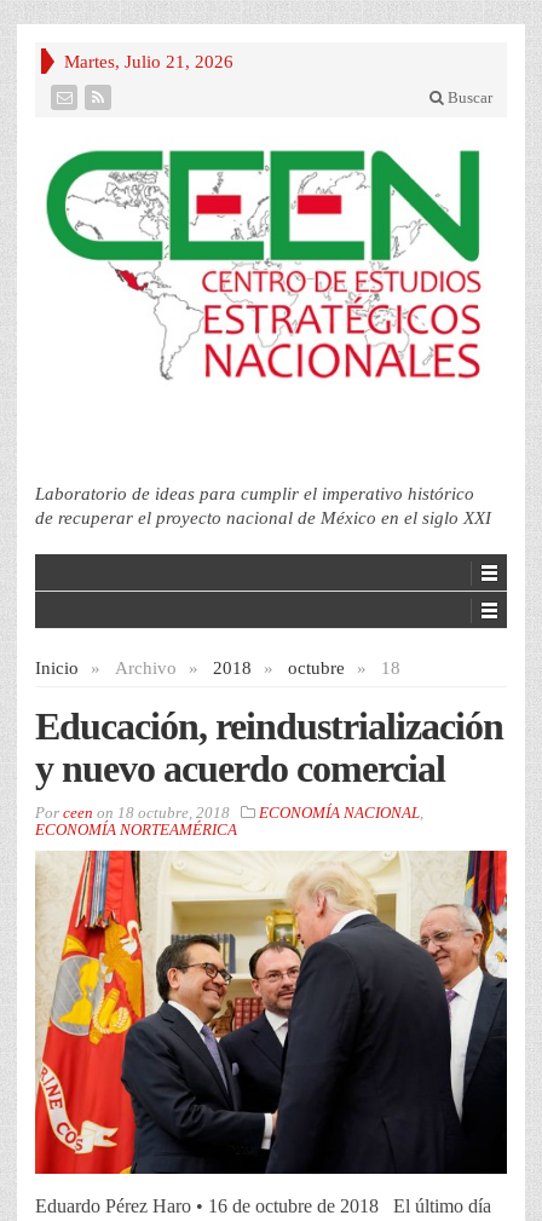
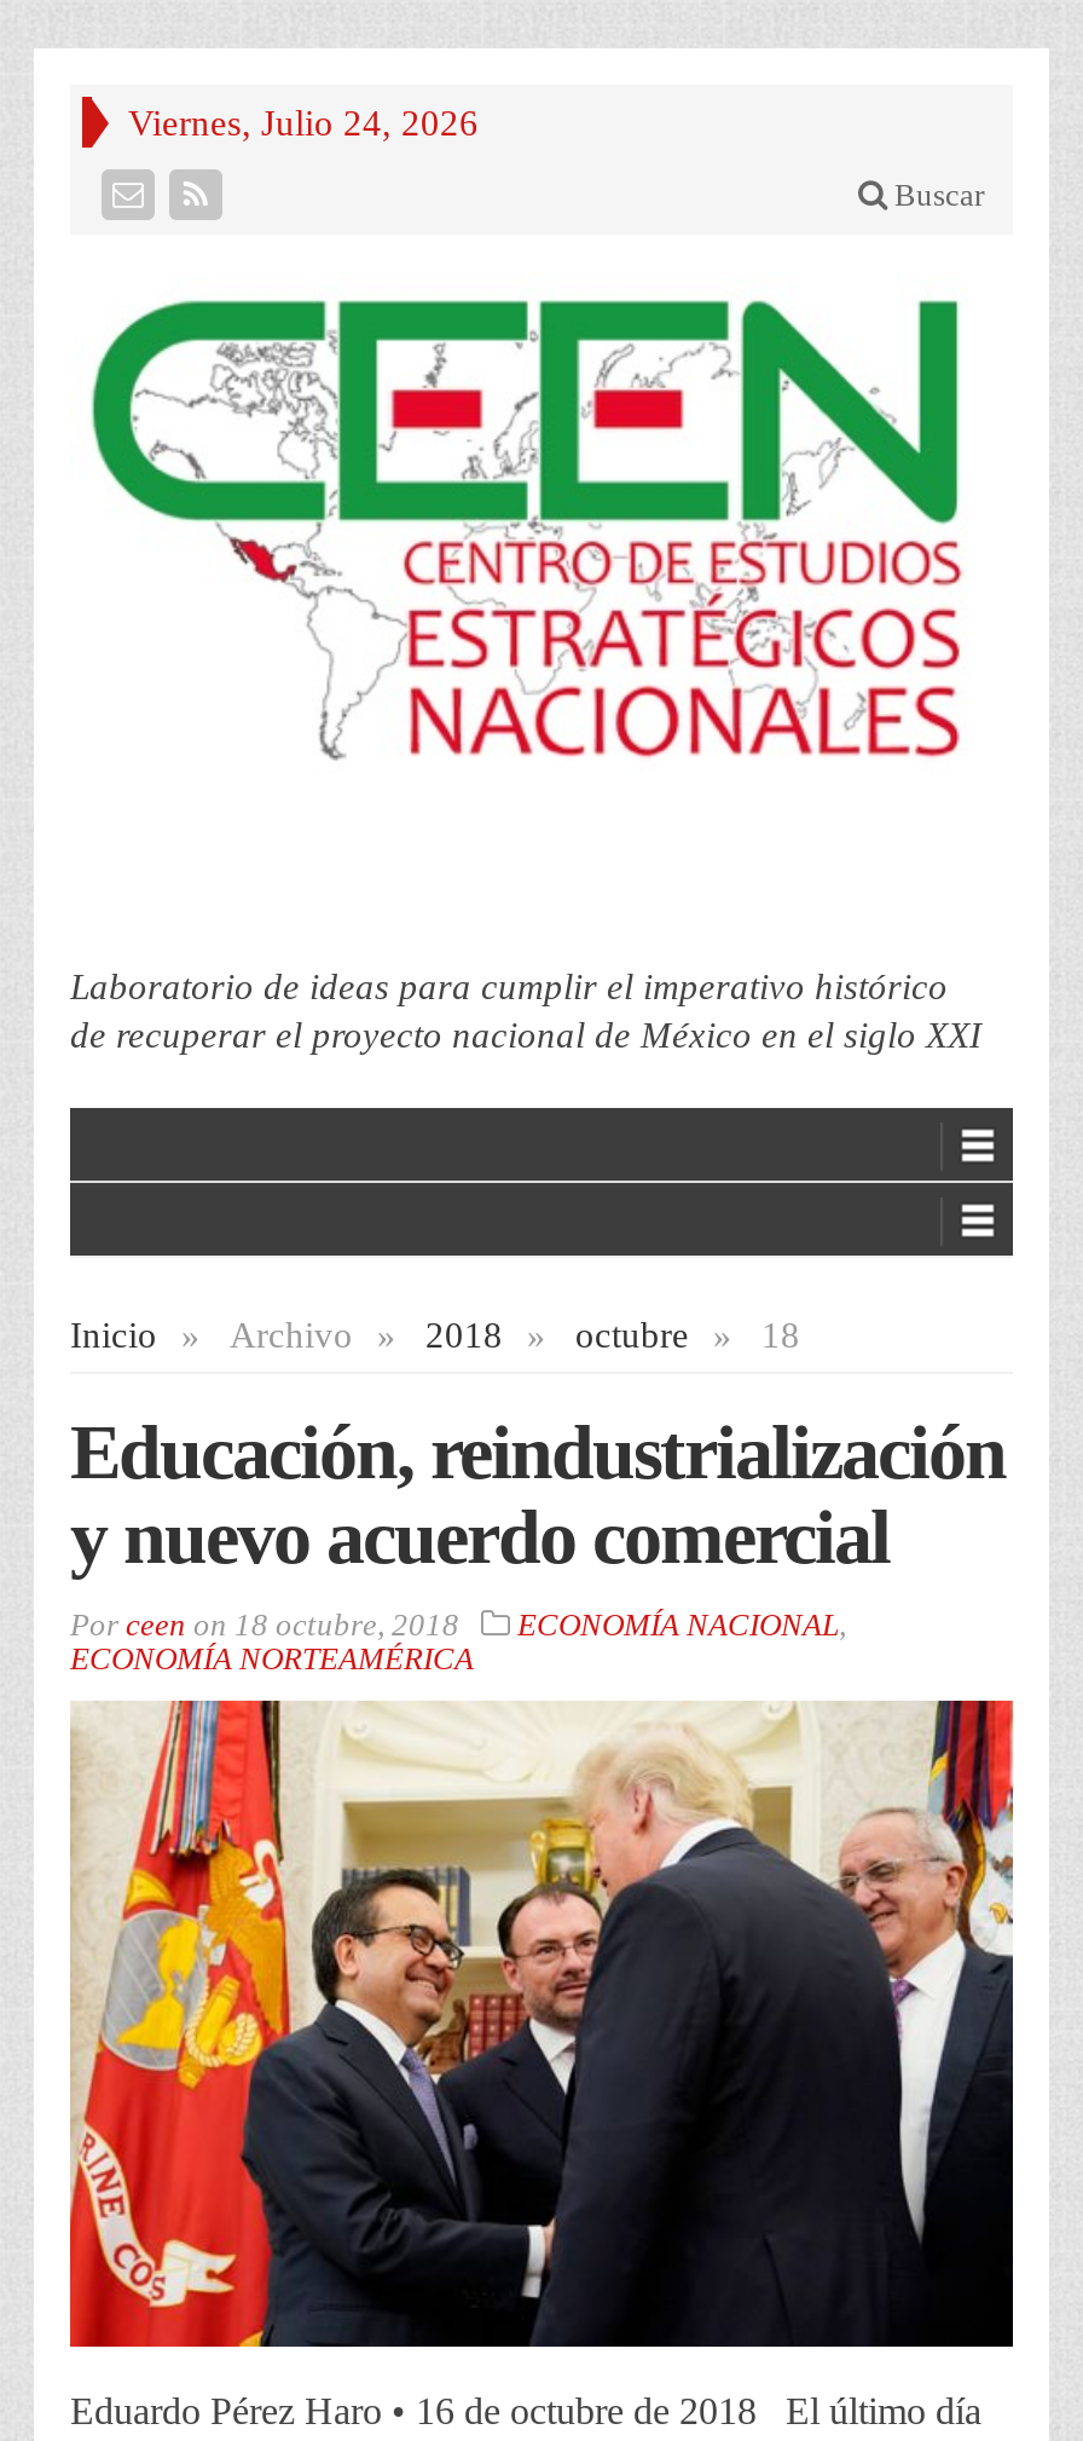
[64,52,233,71] Martes, Julio 21, 2026 -> [128,104,479,143] Viernes, Julio 24, 2026

